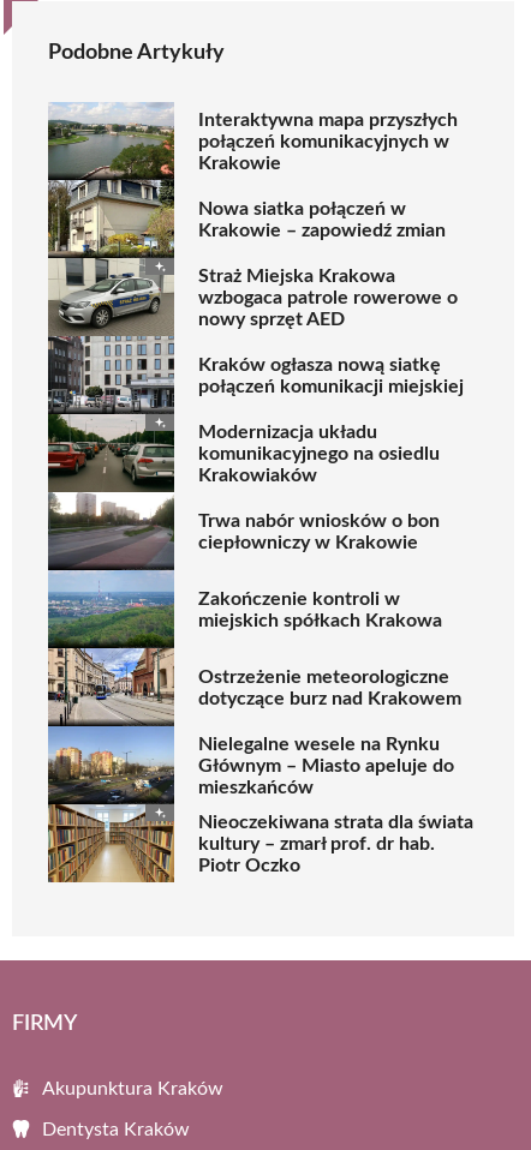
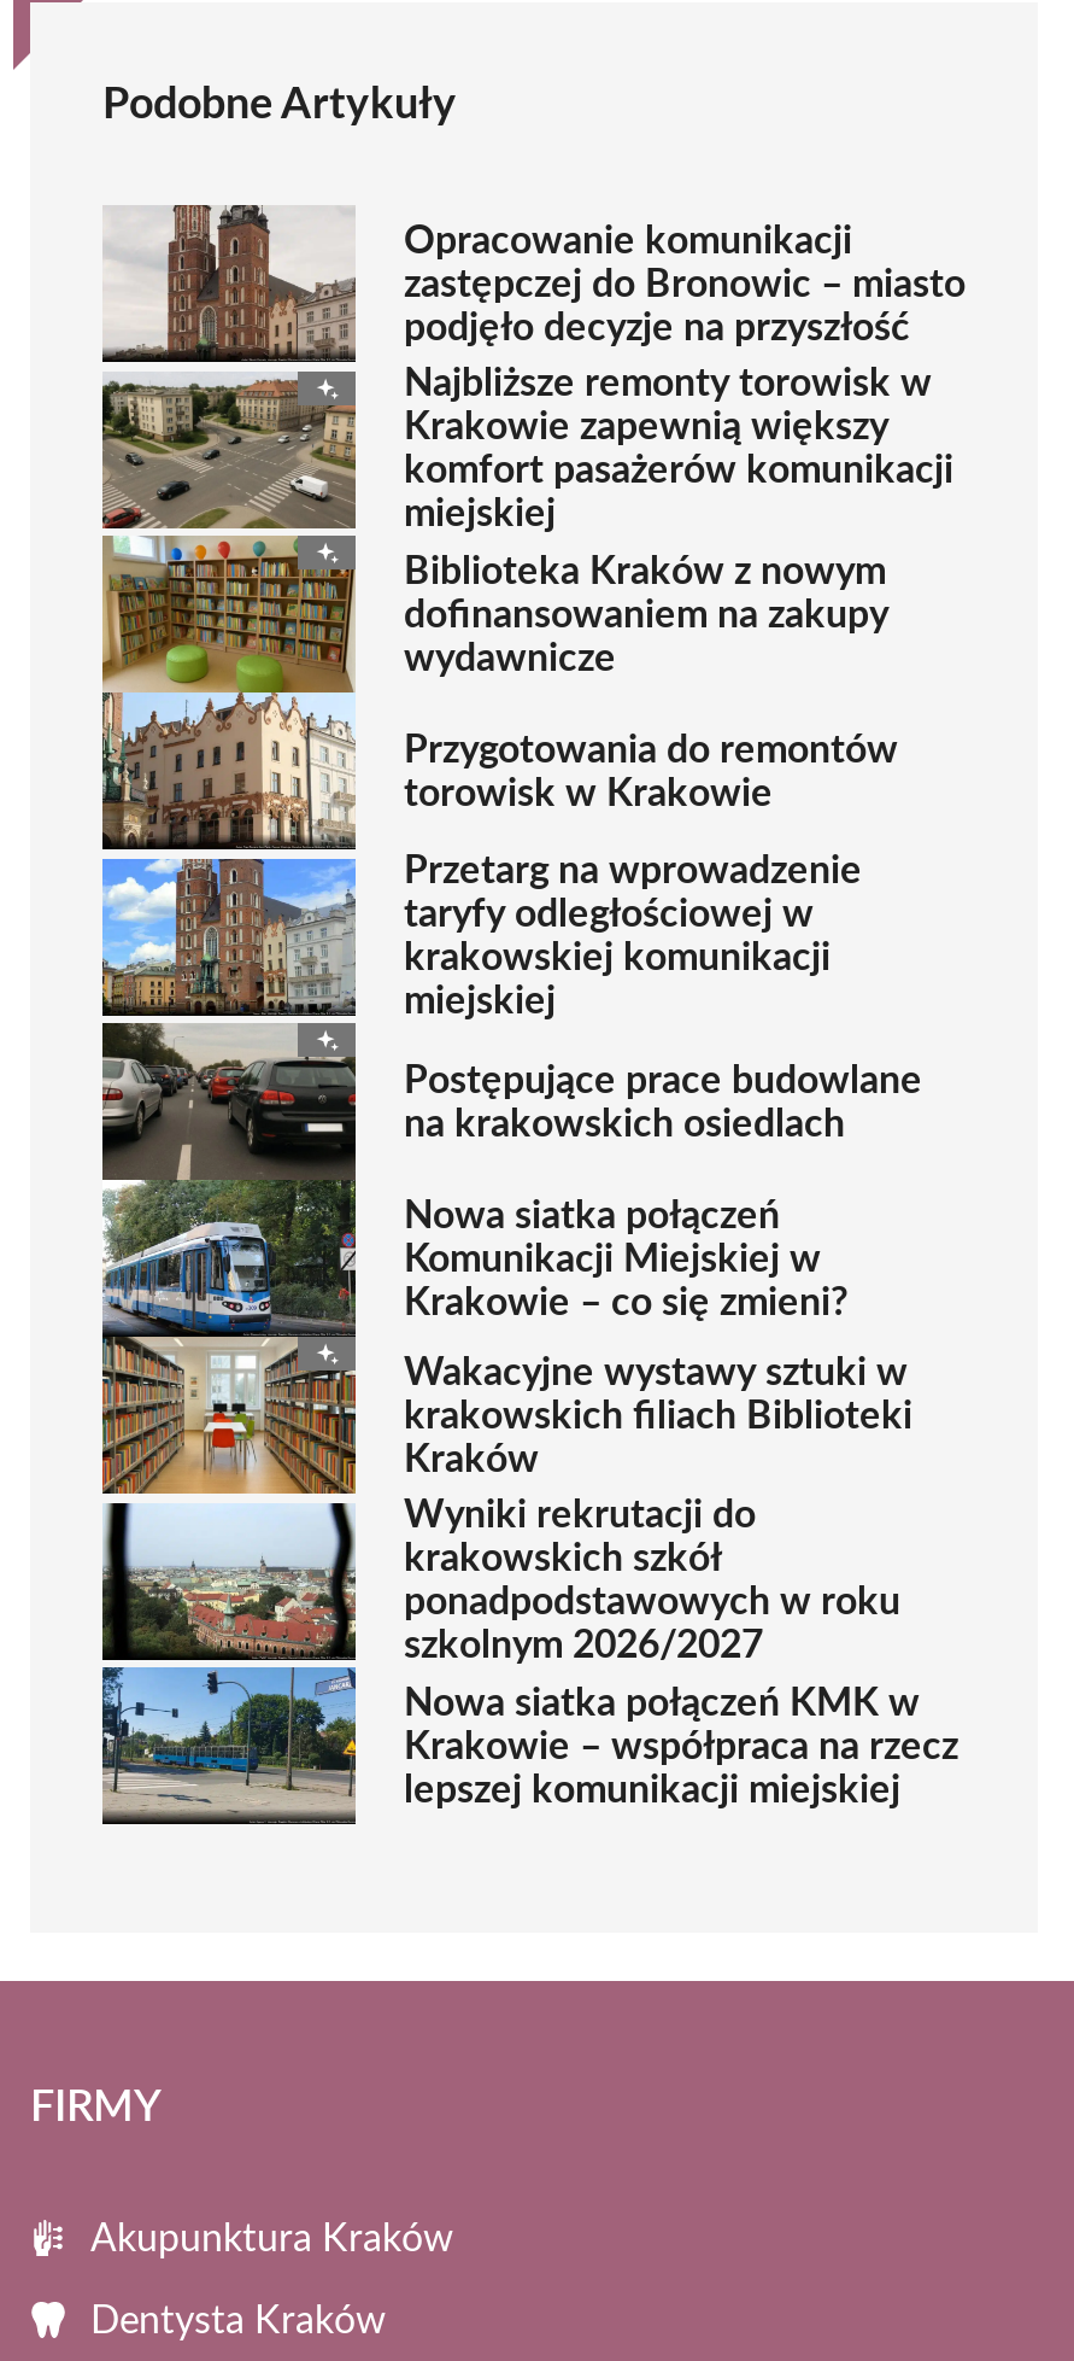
[47,102,458,884] [image] | Interaktywna mapa przyszłych | połączeń komunikacyjnych w | Krakowie -> [100,203,966,1827] [image] | Opracowanie komunikacji | zastępczej do Bronowic – miasto | podjęło decyzje na przyszłość
[198,199,446,239] Nowa siatka połączeń w | Krakowie – zapowiedź zmian -> [404,364,953,533] Najbliższe remonty torowisk w | Krakowie zapewnią większy | komfort pasażerów komunikacji | miejskiej
[198,266,458,328] Straż Miejska Krakowa | wzbogaca patrole rowerowe o | nowy sprzęt AED -> [404,551,888,677] Biblioteka Kraków z nowym | dofinansowaniem na zakupy | wydawnicze
[198,355,464,396] Kraków ogłasza nową siatkę | połączeń komunikacji miejskiej -> [404,730,898,812] Przygotowania do remontów | torowisk w Krakowie
[198,422,440,484] Modernizacja układu | komunikacyjnego na osiedlu | Krakowiaków -> [404,852,862,1021] Przetarg na wprowadzenie | taryfy odległościowej w | krakowskiej komunikacji | miejskiej
[198,511,440,552] Trwa nabór wniosków o bon | ciepłowniczy w Krakowie -> [404,1060,922,1142] Postępujące prace budowlane | na krakowskich osiedlach
[198,589,442,630] Zakończenie kontroli w | miejskich spółkach Krakowa -> [404,1196,847,1321] Nowa siatka połączeń | Komunikacji Miejskiej w | Krakowie – co się zmieni?
[198,667,461,708] Ostrzeżenie meteorologiczne | dotyczące burz nad Krakowem -> [404,1352,912,1478] Wakacyjne wystawy sztuki w | krakowskich filiach Biblioteki | Kraków
[198,734,454,796] Nielegalne wesele na Rynku | Głównym – Miasto apeluje do | mieszkańców -> [404,1496,900,1665] Wyniki rekrutacji do | krakowskich szkół | ponadpodstawowych w roku | szkolnym 2026/2027
[198,812,473,875] Nieoczekiwana strata dla świata | kultury – zmarł prof. dr hab. | Piotr Oczko -> [404,1683,958,1808] Nowa siatka połączeń KMK w | Krakowie – współpraca na rzecz | lepszej komunikacji miejskiej

